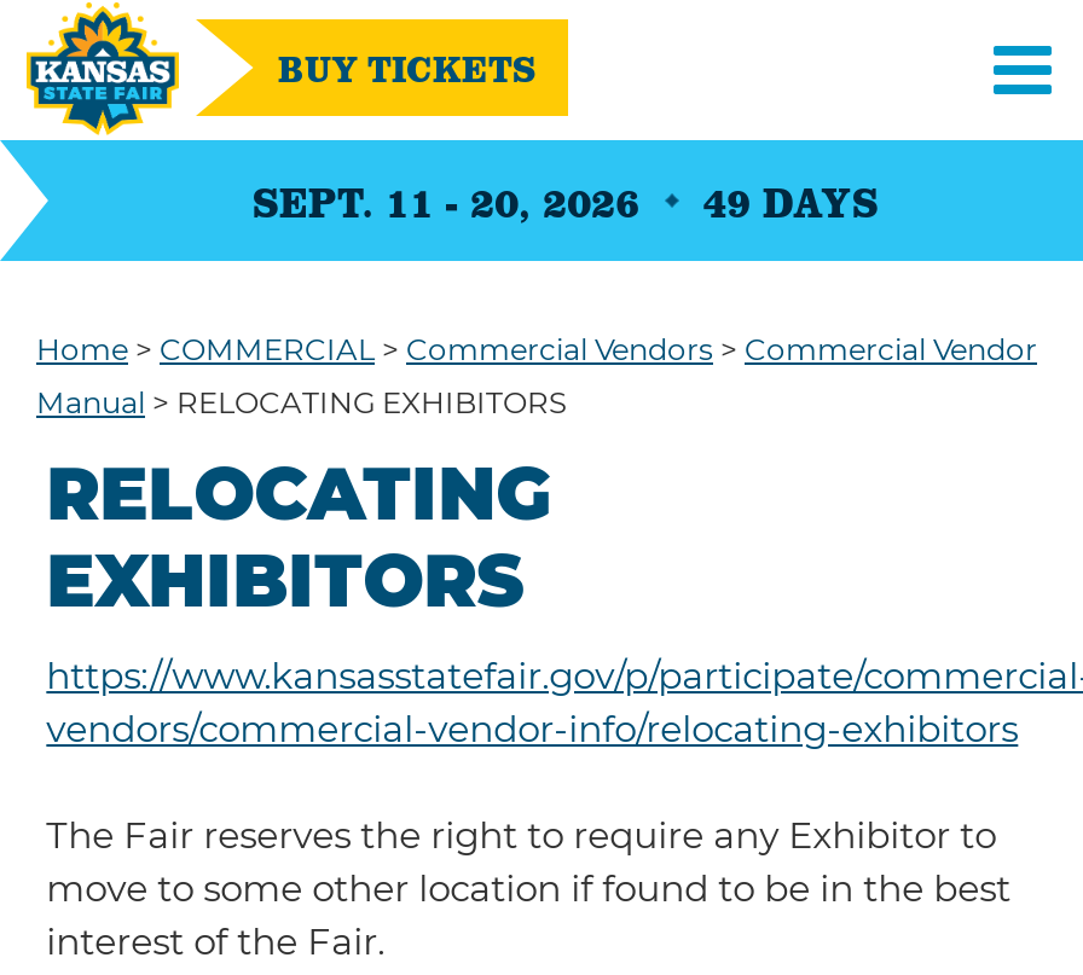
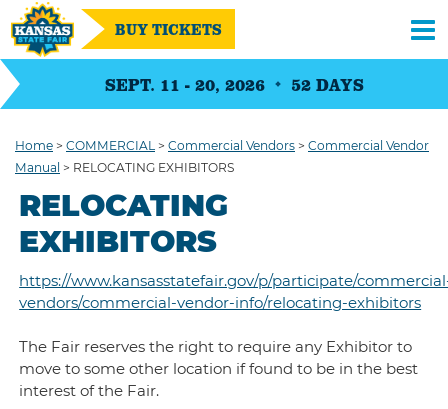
[253,172,879,230] SEPT. 11 - 20, 2026 49 DAYS -> [104,72,363,96] SEPT. 11 - 20, 2026 52 DAYS

